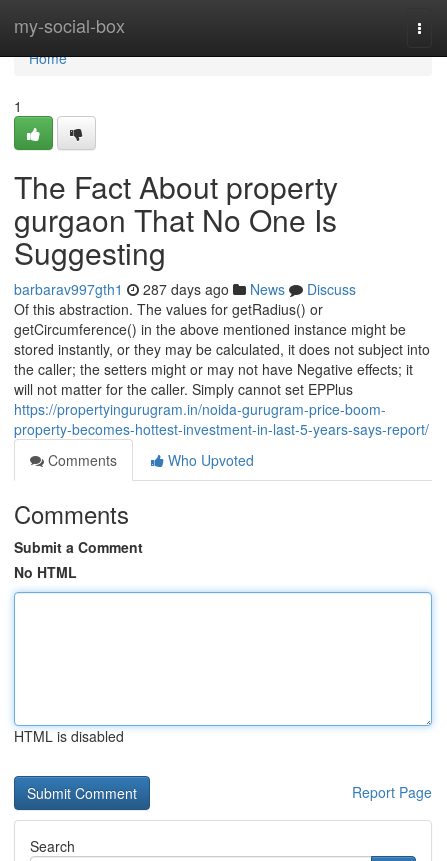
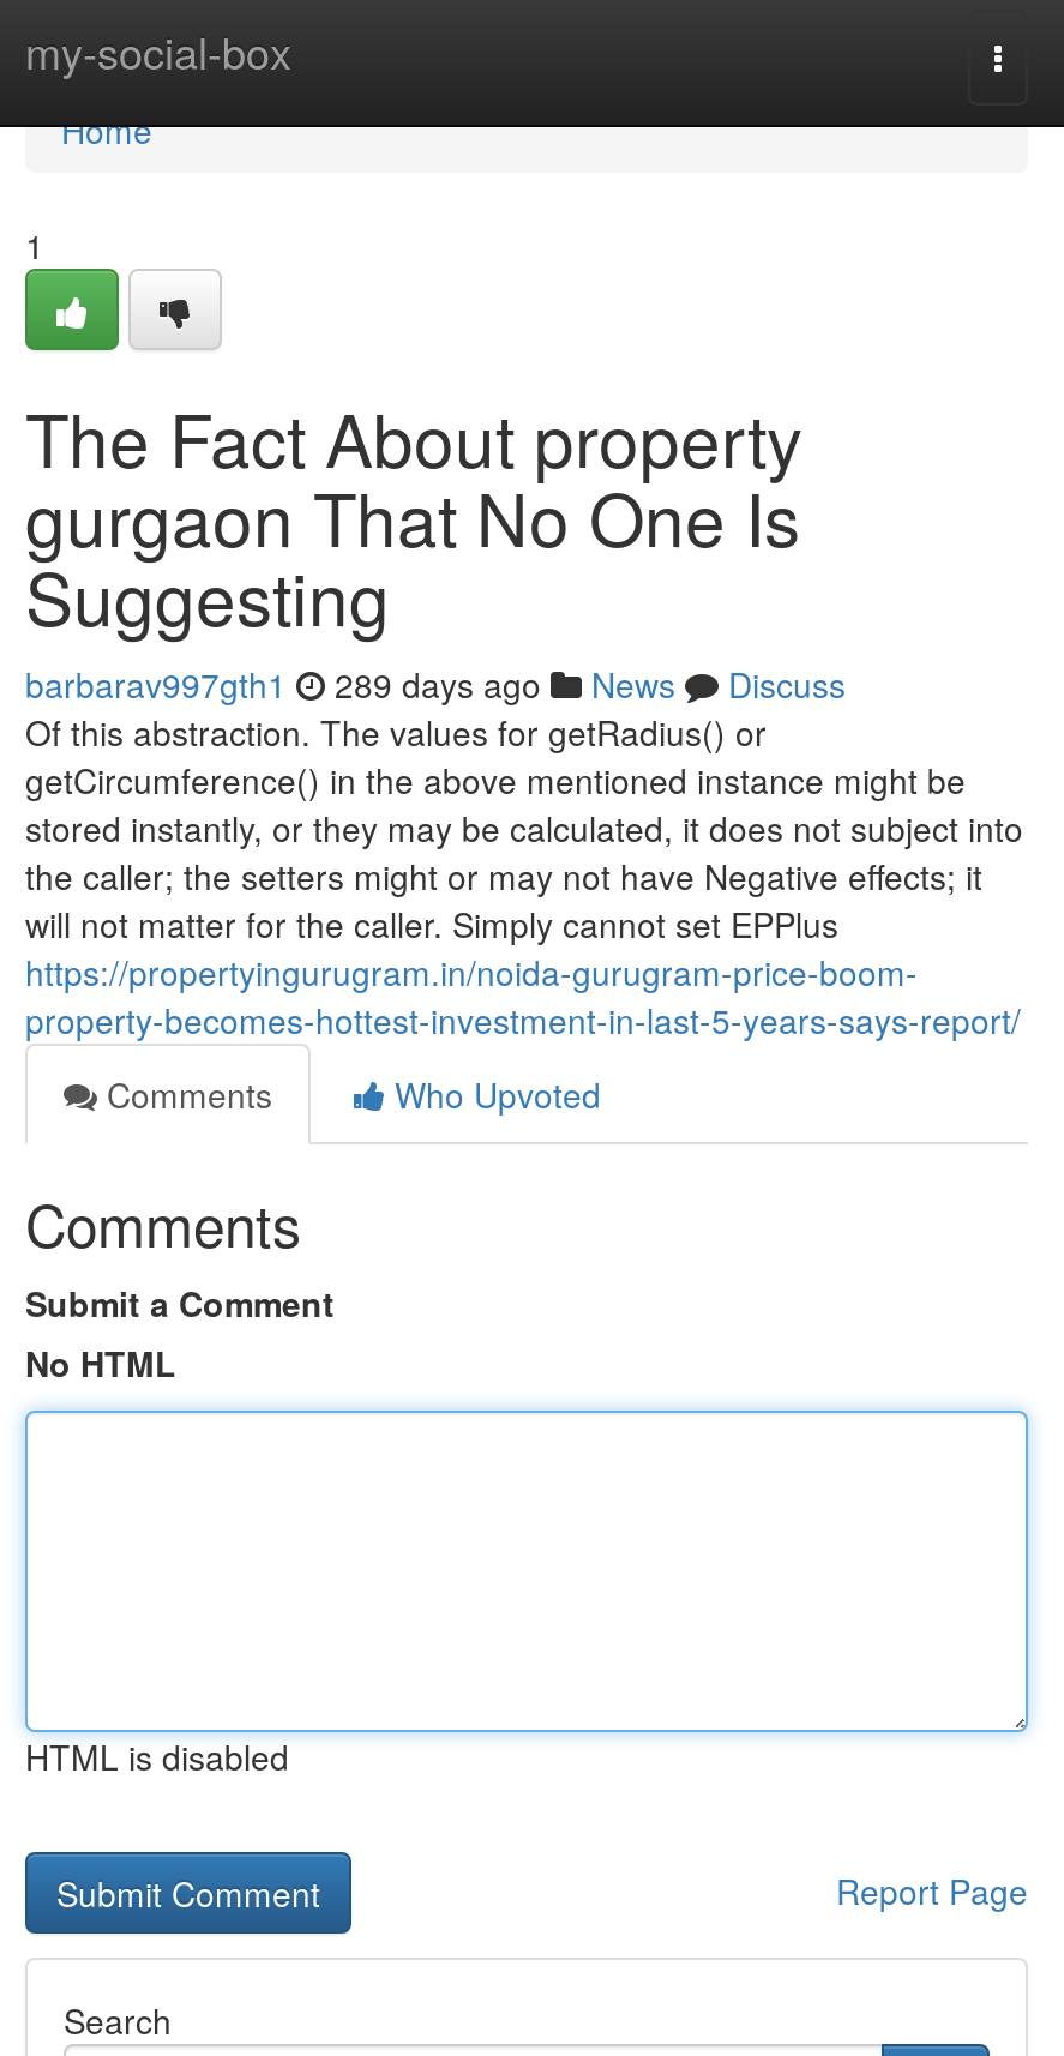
[14,279,356,299] barbarav997gth1 287 days ago News Discuss -> [25,660,846,708] barbarav997gth1 289 days ago News Discuss

